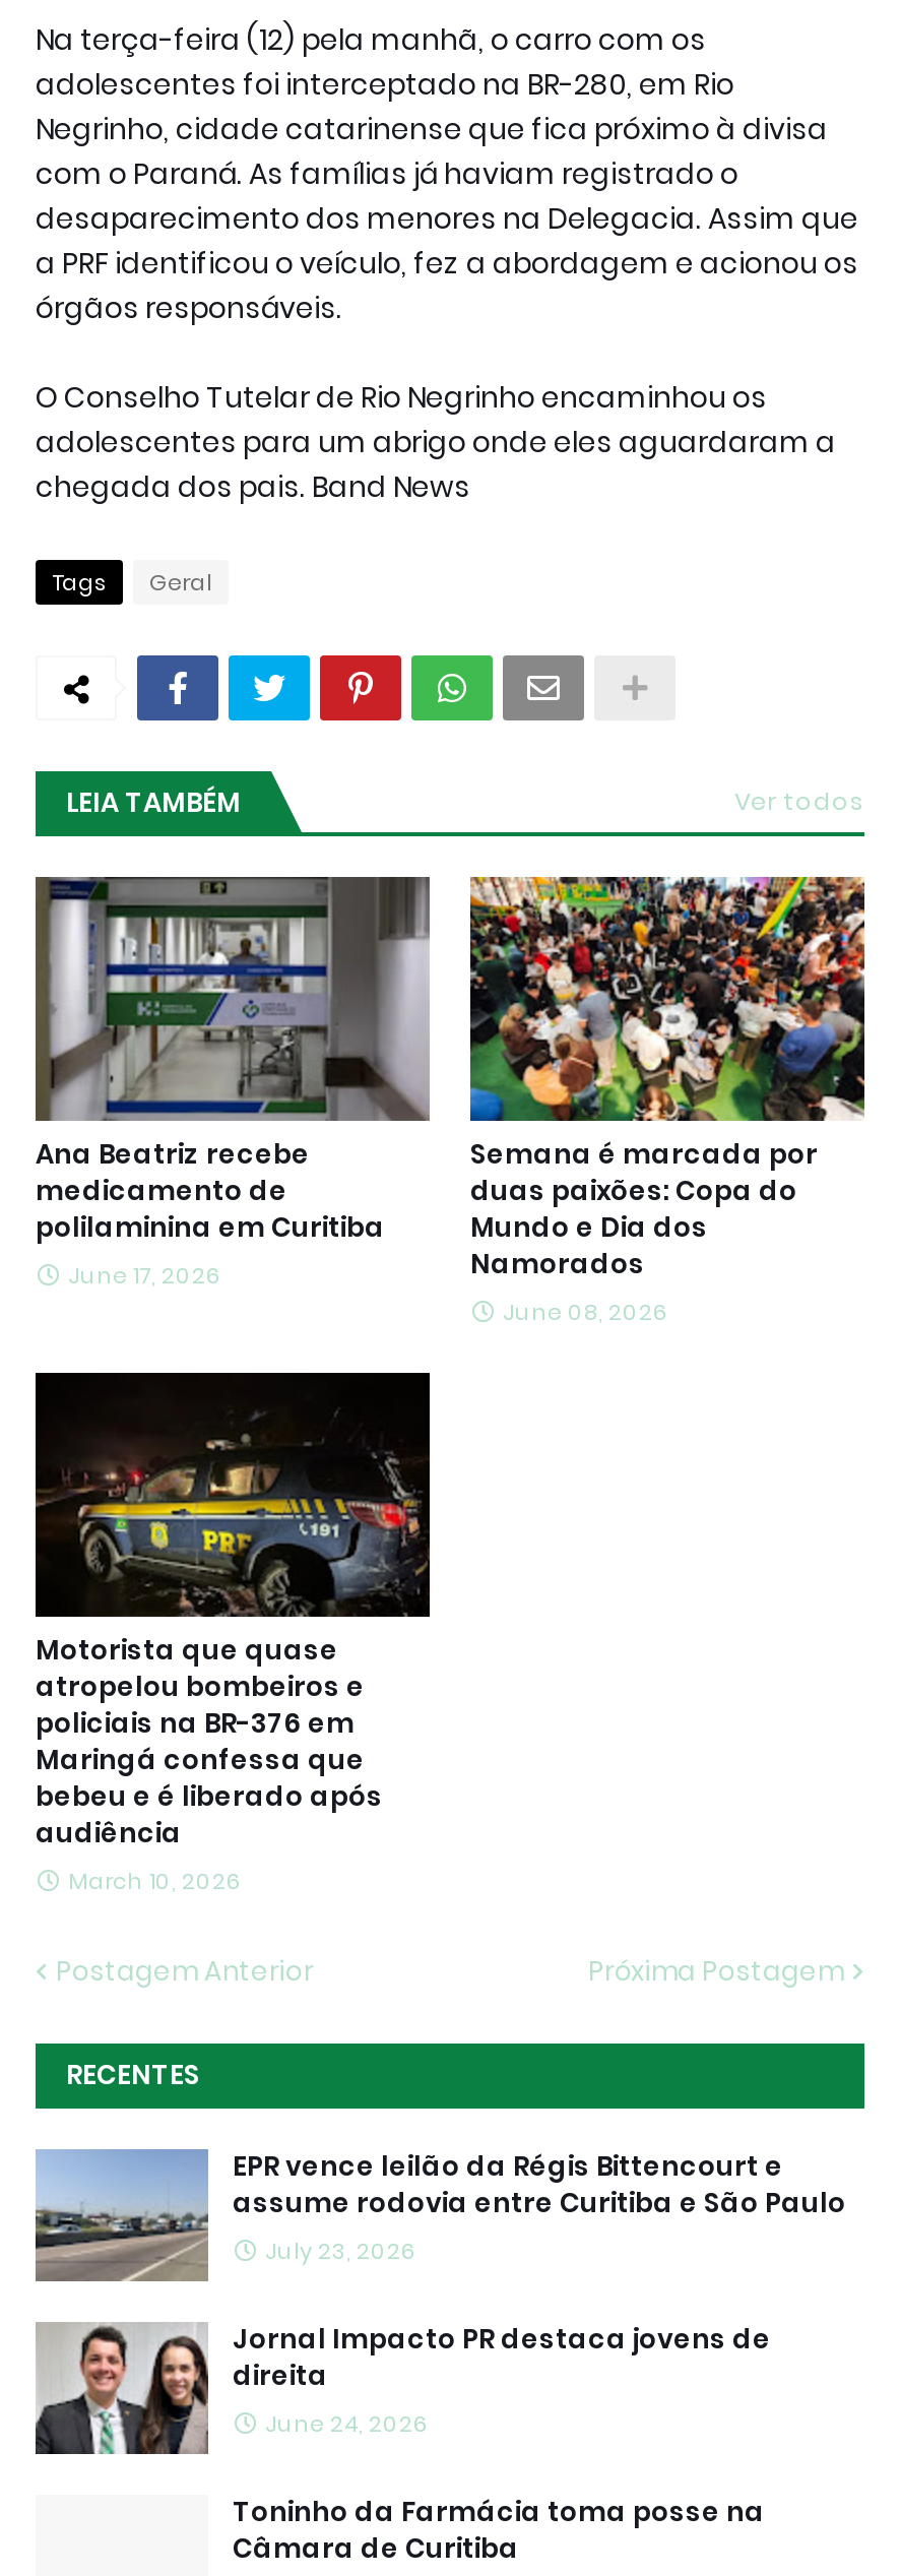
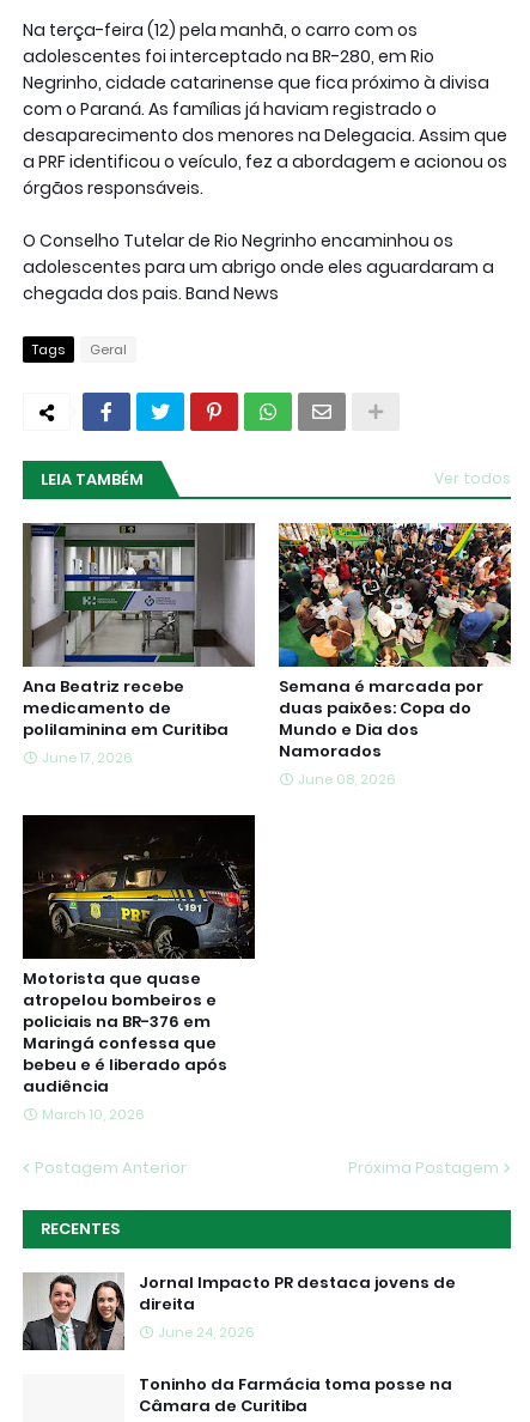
[36,2147,846,2281] [image] | EPR vence leilão da Régis Bittencourt e | assume rodovia entre Curitiba e São Paulo | July 23, 2026 -> none

